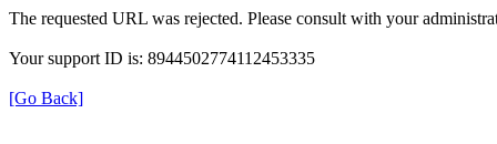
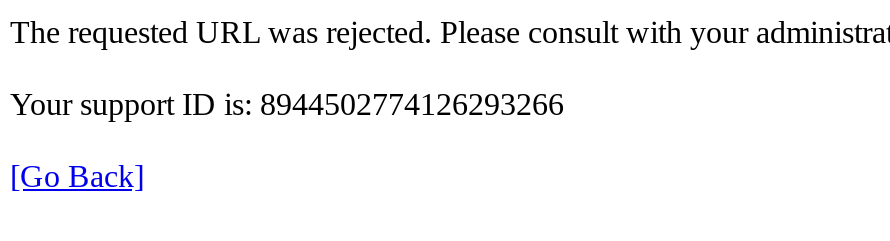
[9,49,315,68] Your support ID is: 8944502774112453335 -> [10,87,564,121] Your support ID is: 8944502774126293266

